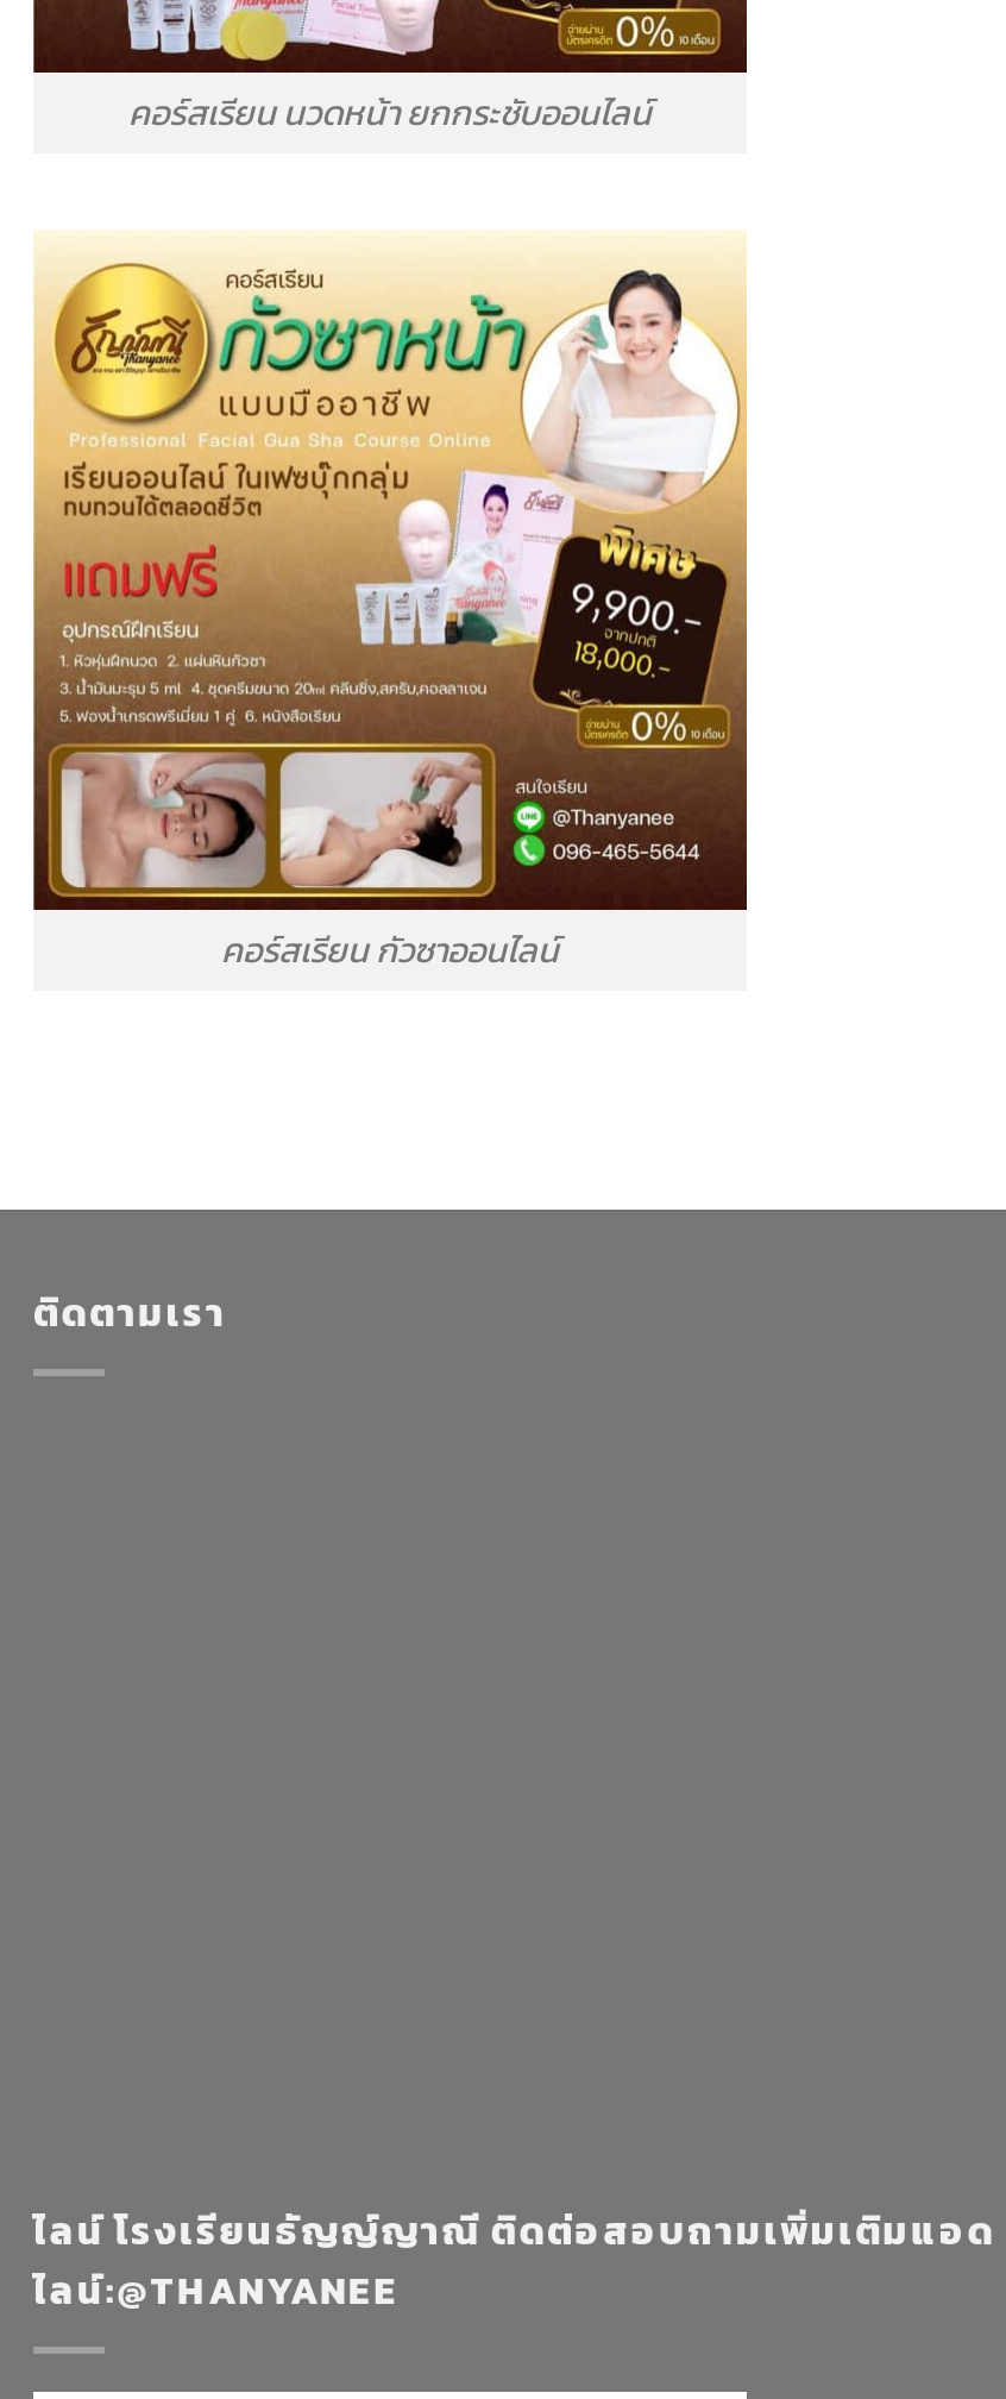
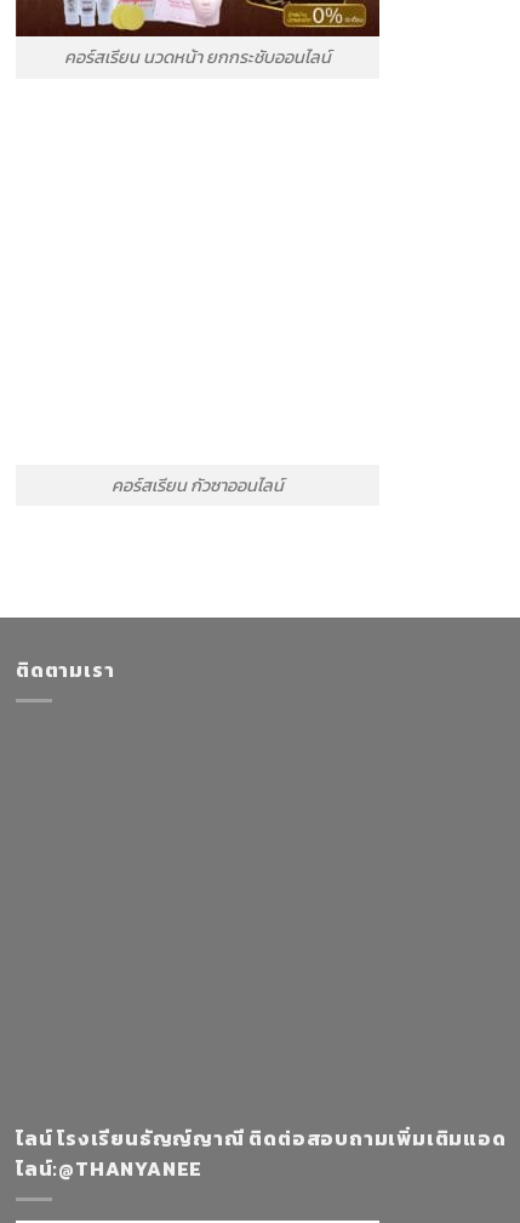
[31,231,749,913] [image] -> none

